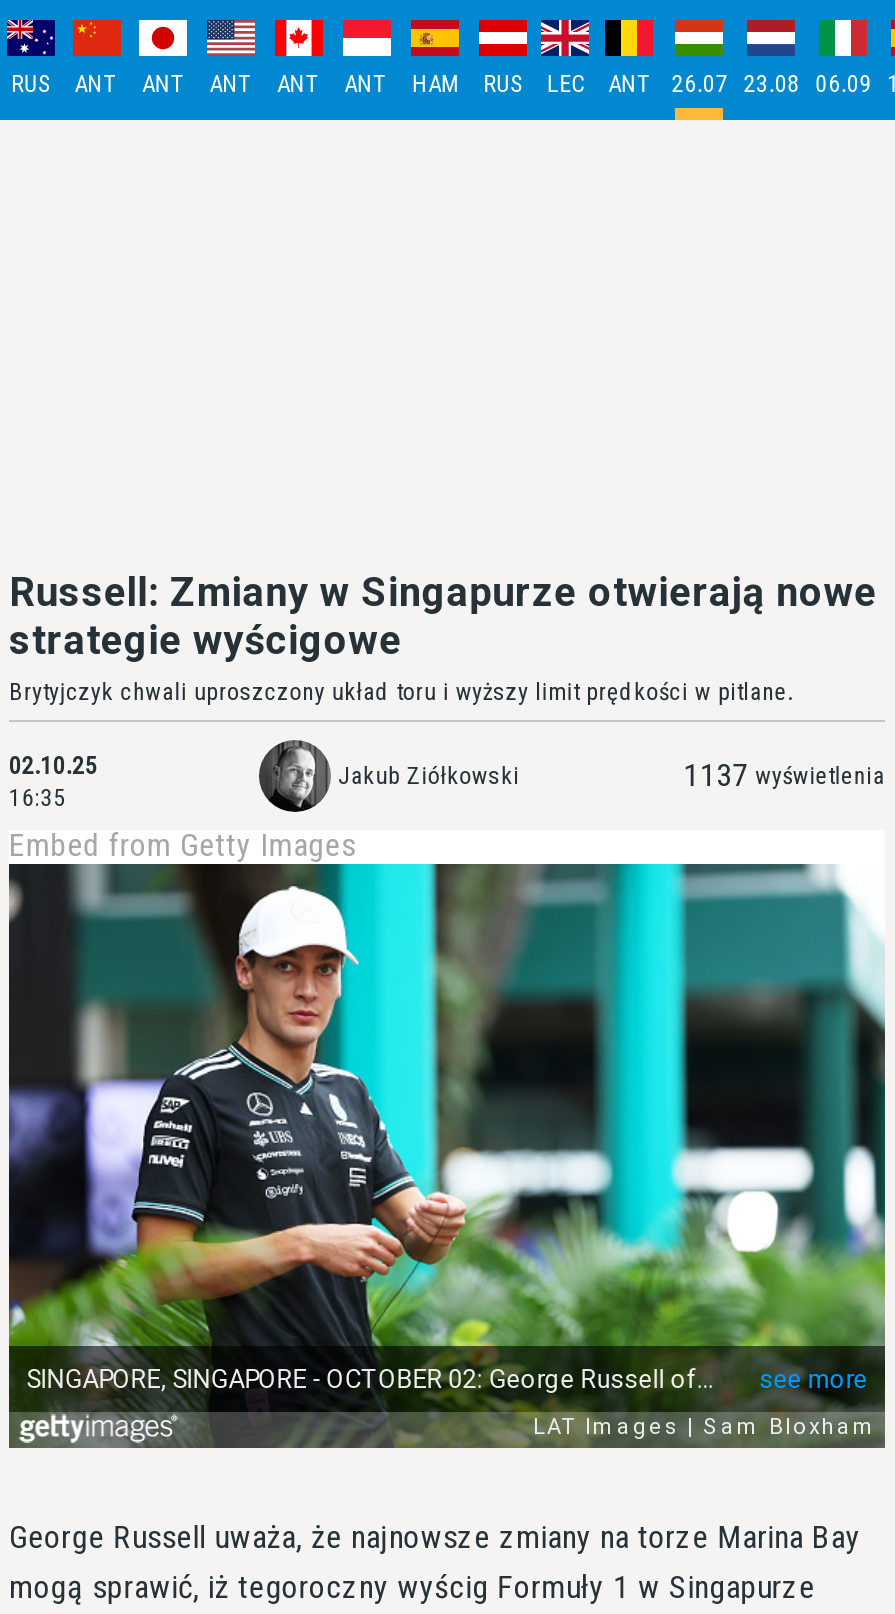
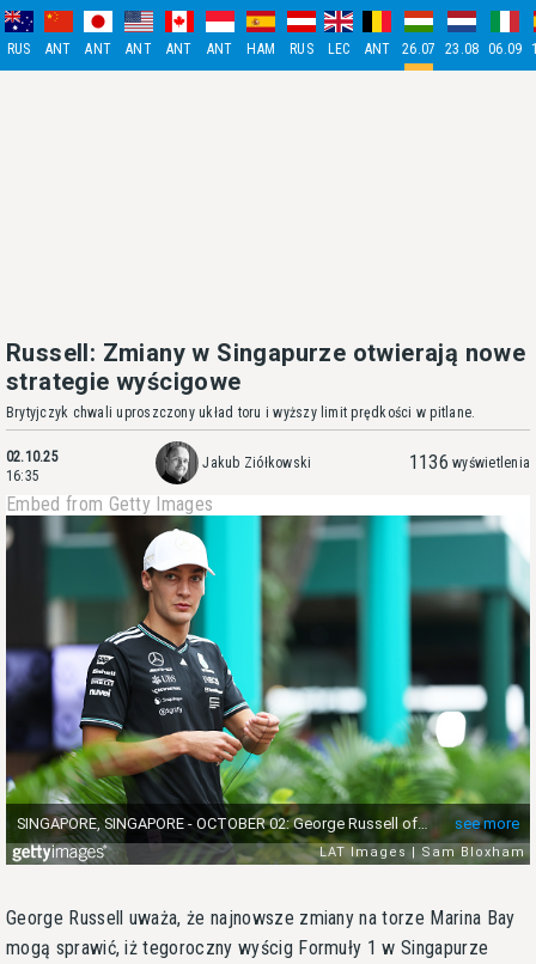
[683,756,885,794] 1137 wyświetlenia -> [409,451,530,474] 1136 wyświetlenia

